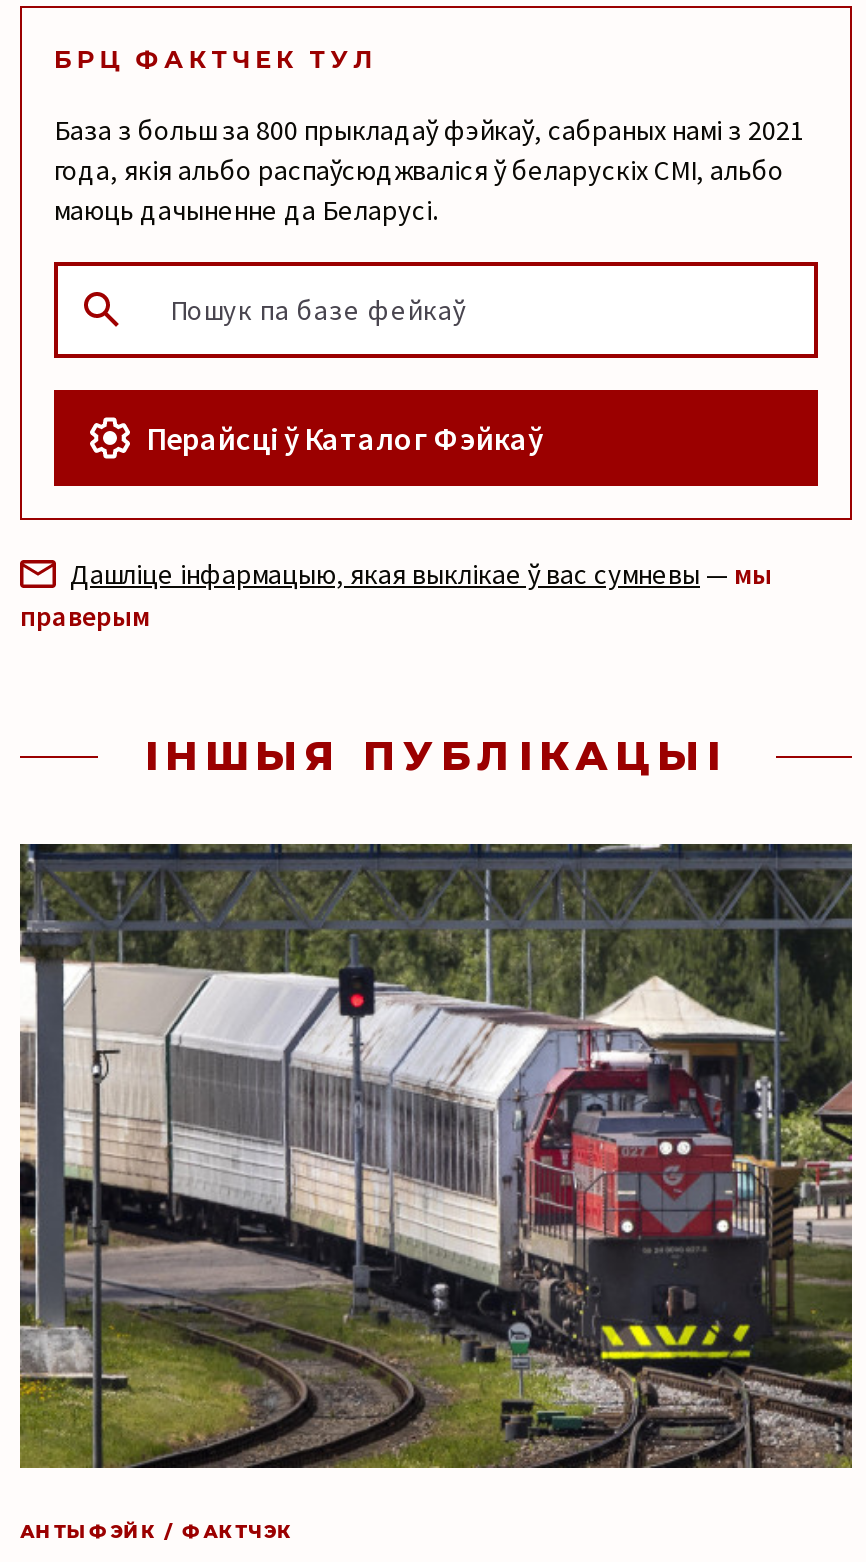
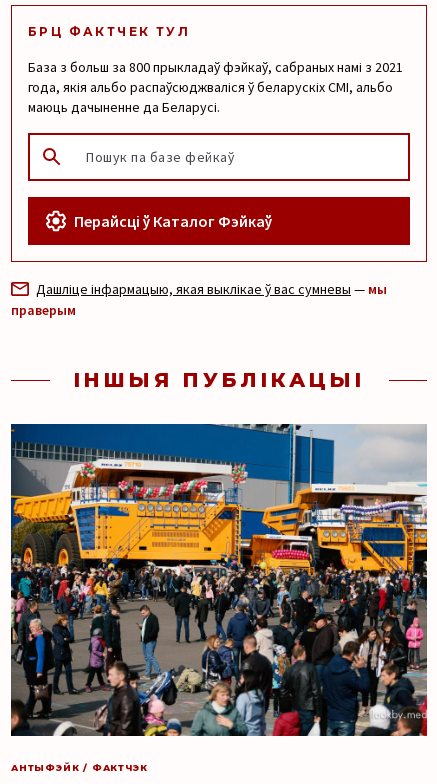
[18,842,854,1470] [image] -> [10,423,428,737] [image]

